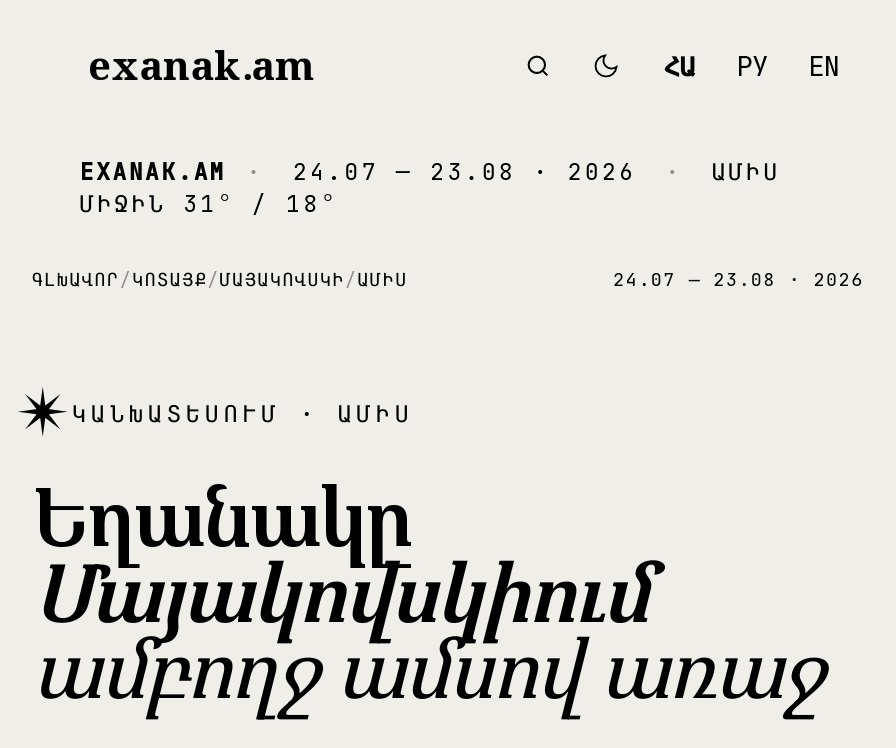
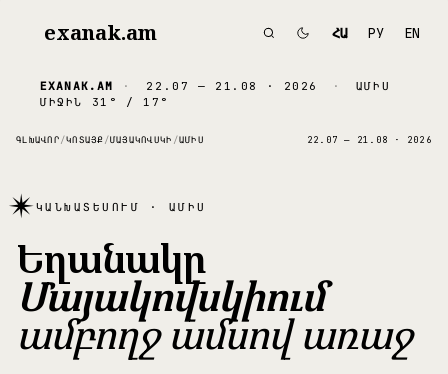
[80,156,780,186] EXANAK.AM · 24.07 — 23.08 · 2026 · ԱՄԻՍ -> [40,78,390,93] EXANAK.AM · 22.07 — 21.08 · 2026 · ԱՄԻՍ
[80,188,338,218] ՄԻՋԻՆ 31° / 18° -> [40,94,169,109] ՄԻՋԻՆ 31° / 17°
[614,268,864,292] 24.07 — 23.08 · 2026 -> [307,134,432,146] 22.07 — 21.08 · 2026

